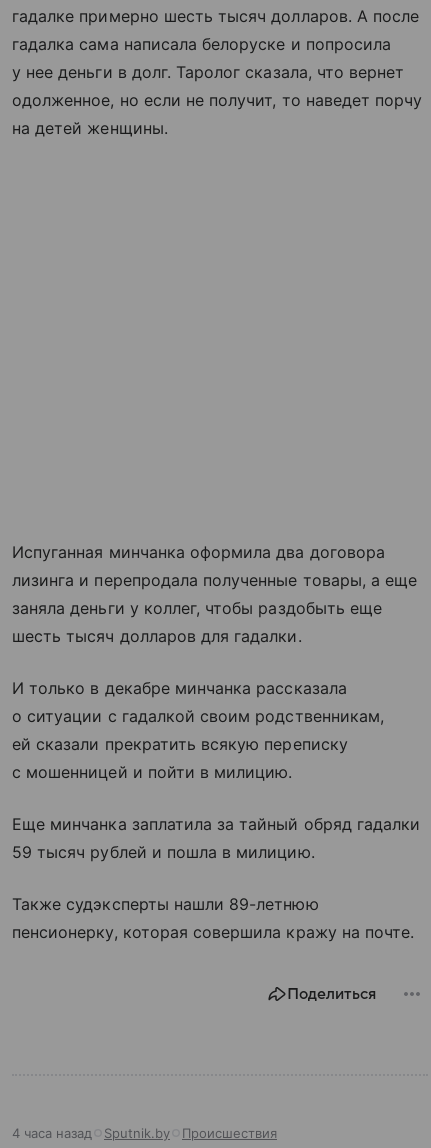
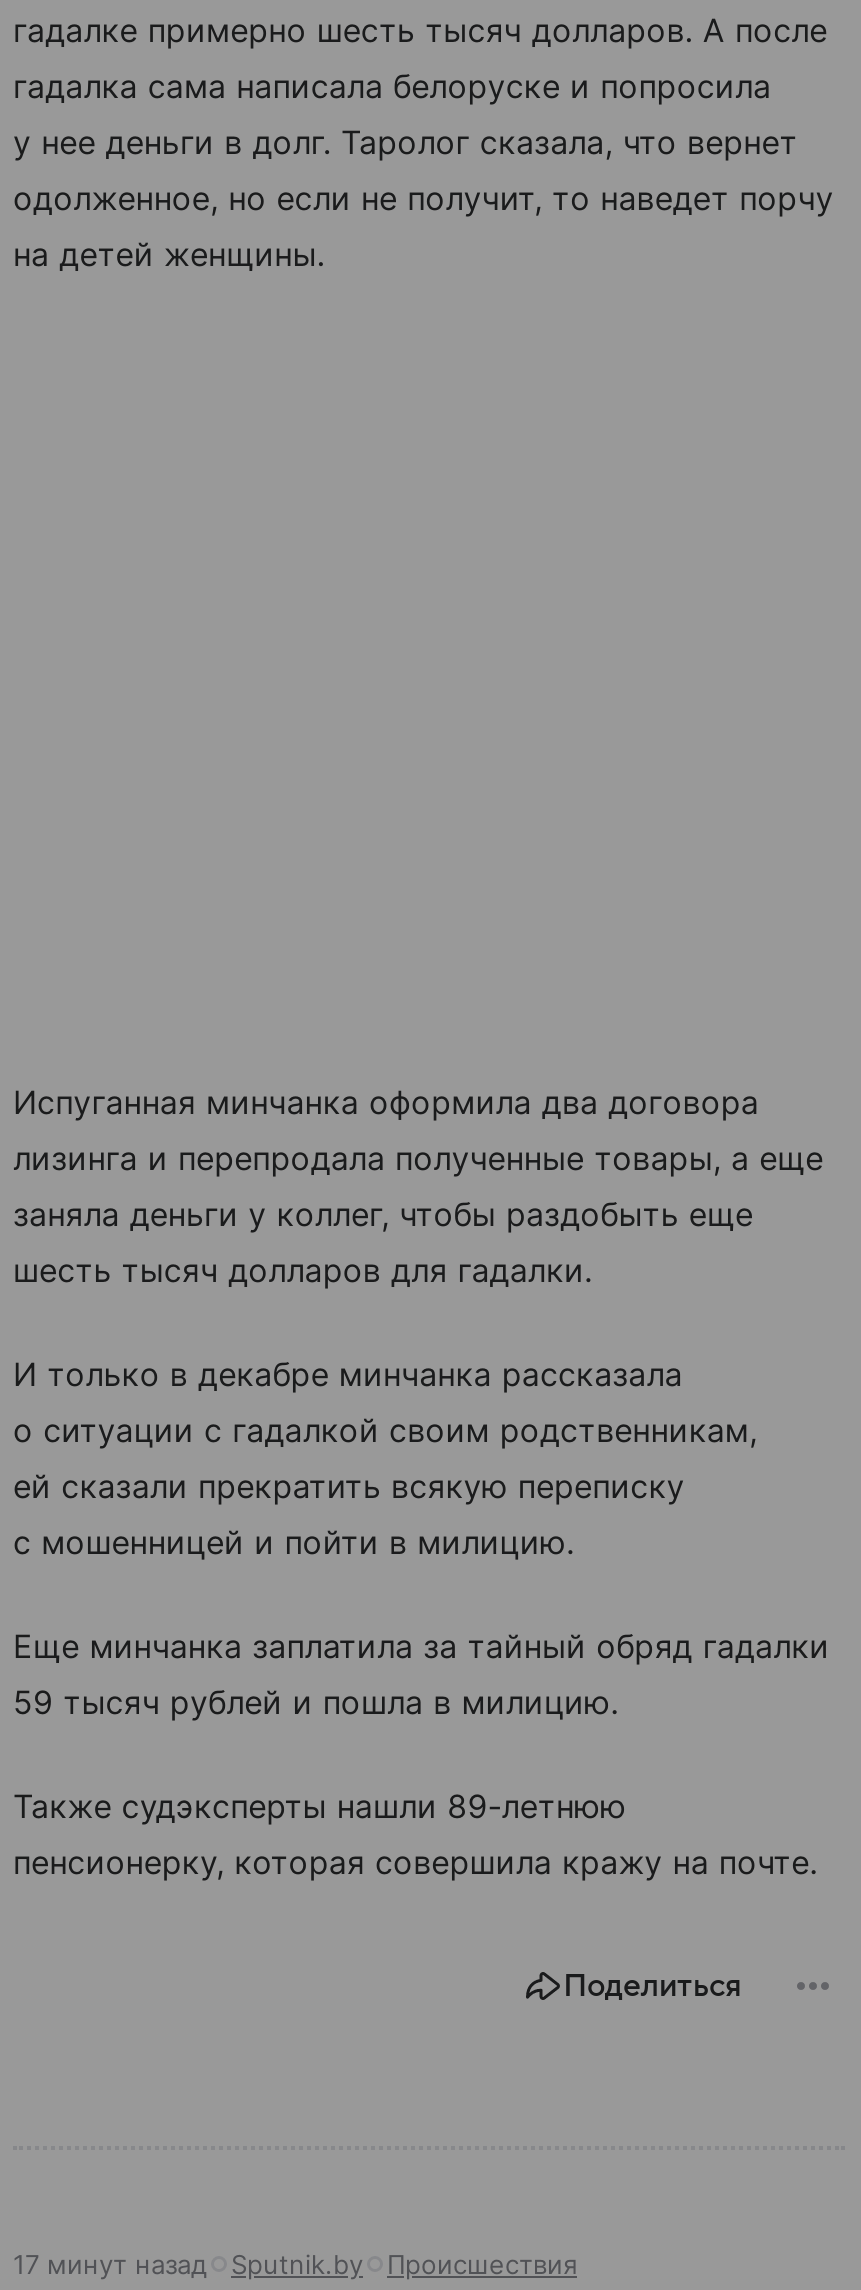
[12,1125,277,1141] 4 часа назад Sputnik.by Происшествия -> [13,2247,577,2279] 17 минут назад Sputnik.by Происшествия

